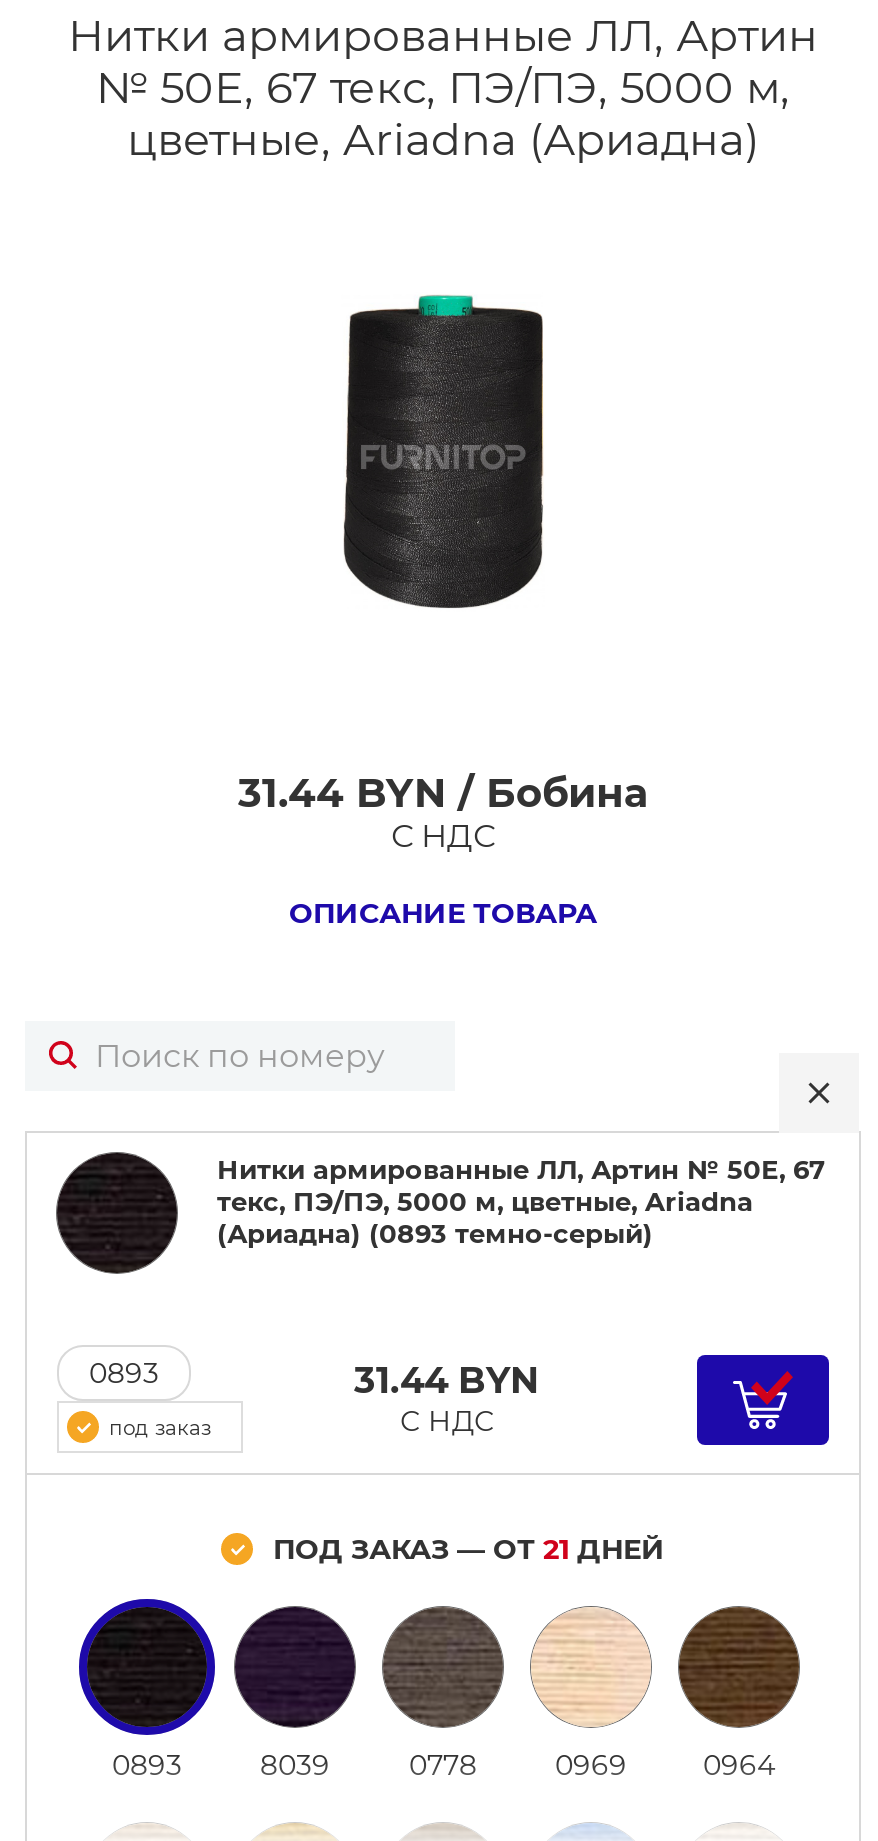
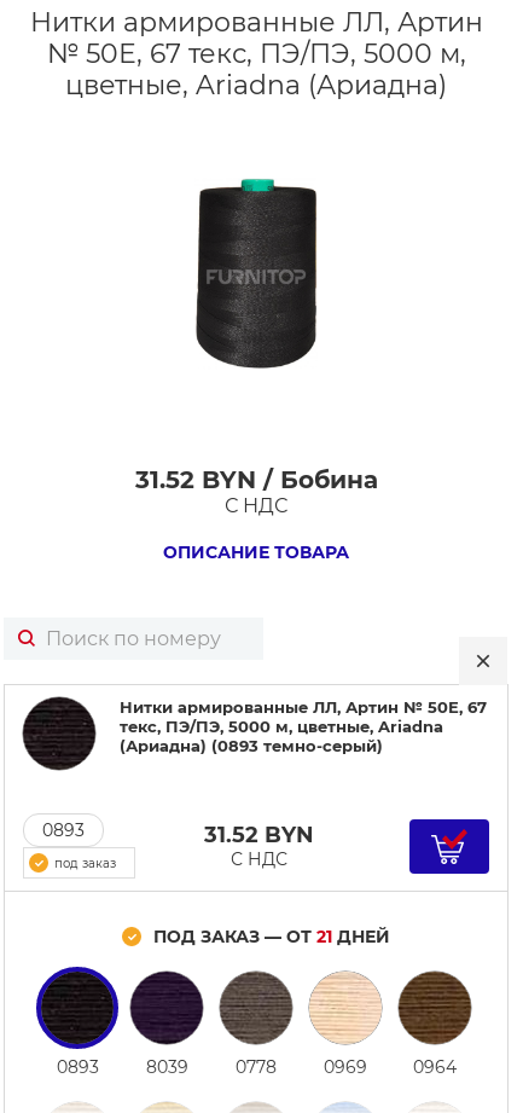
[238,769,648,817] 31.44 BYN / Бобина -> [135,465,377,494] 31.52 BYN / Бобина
[354,1358,540,1402] 31.44 BYN -> [204,821,313,848] 31.52 BYN

